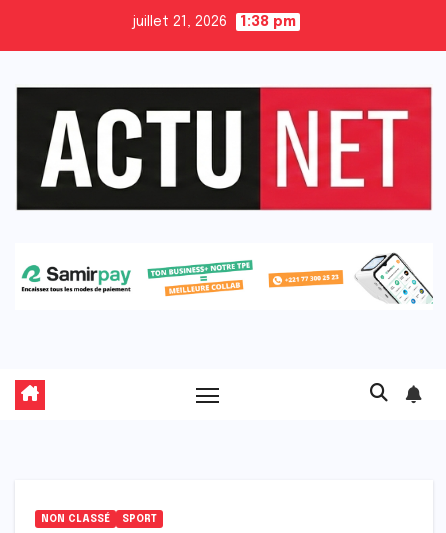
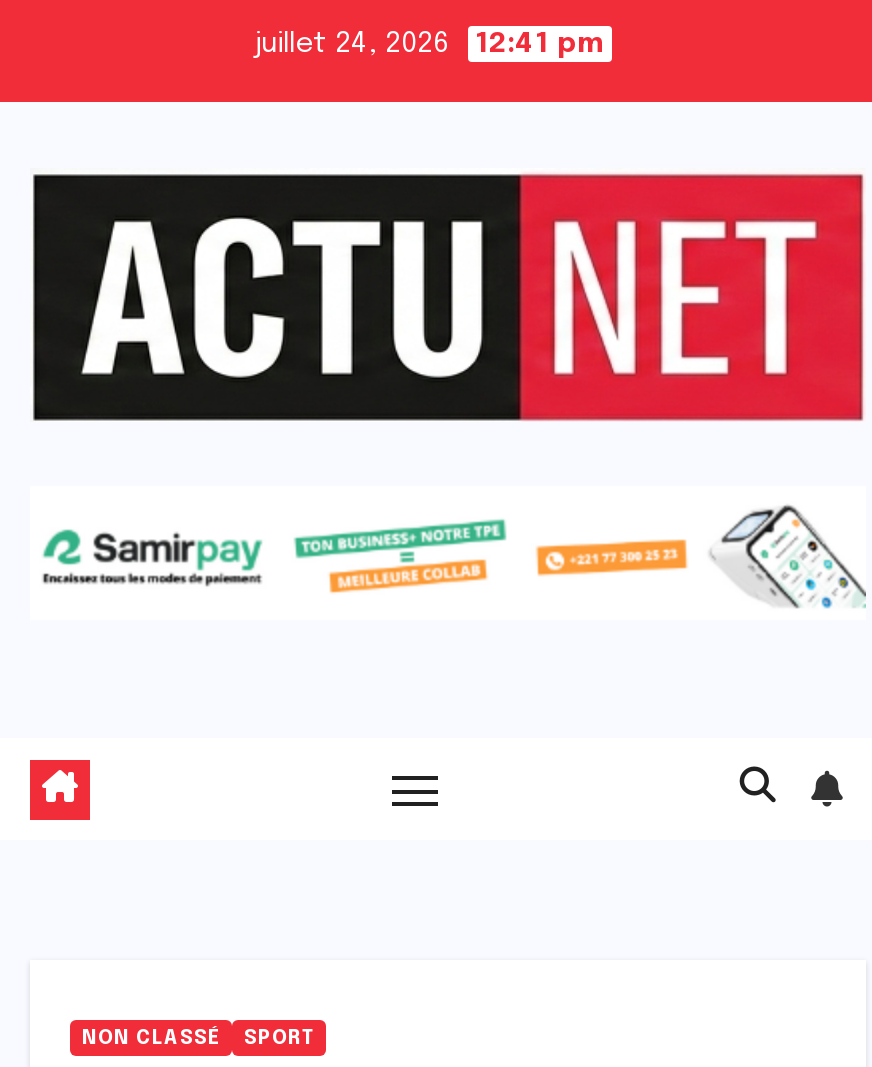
[133,15,231,29] juillet 21, 2026 -> [255,30,457,58] juillet 24, 2026
[240,15,296,29] 1:38 pm -> [475,30,603,58] 12:41 pm

